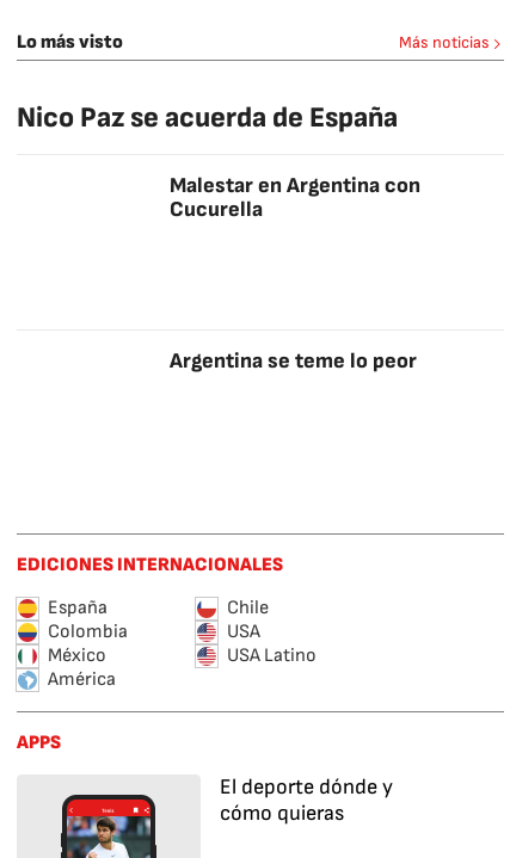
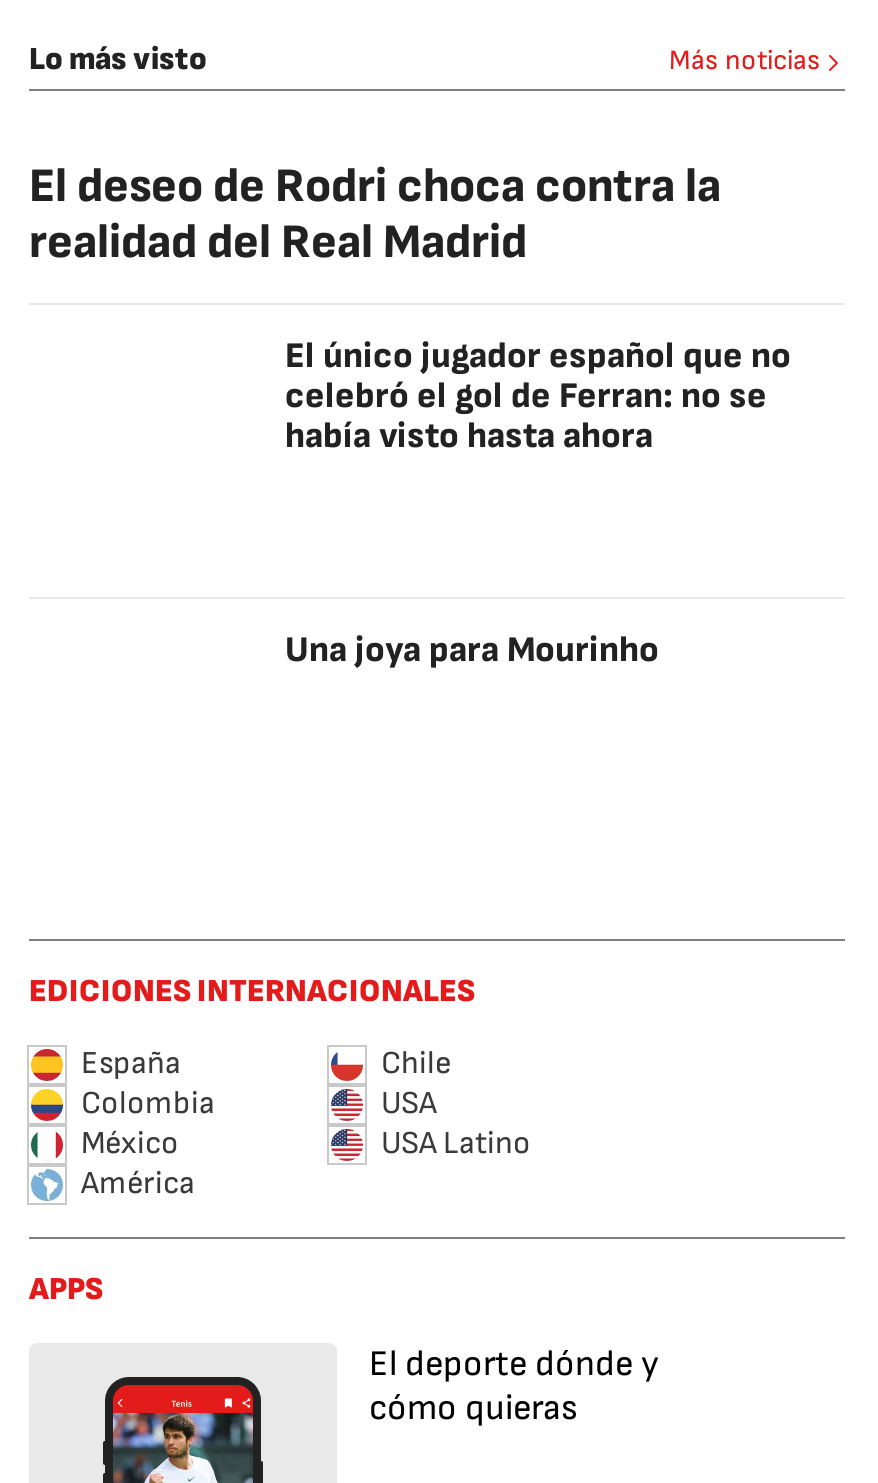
[17,100,398,135] Nico Paz se acuerda de España -> [29,157,721,271] El deseo de Rodri choca contra la | realidad del Real Madrid
[170,173,420,222] Malestar en Argentina con | Cucurella -> [285,335,791,457] El único jugador español que no | celebró el gol de Ferran: no se | había visto hasta ahora
[170,348,417,374] Argentina se teme lo peor -> [285,629,659,671] Una joya para Mourinho

